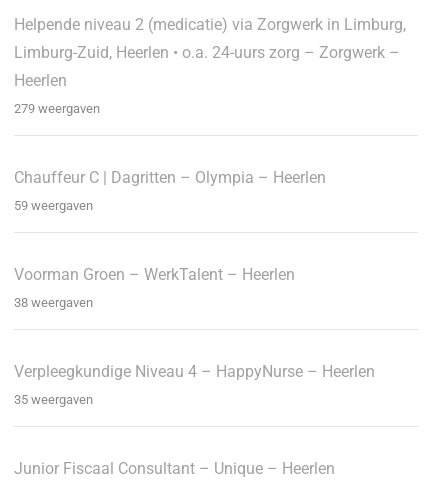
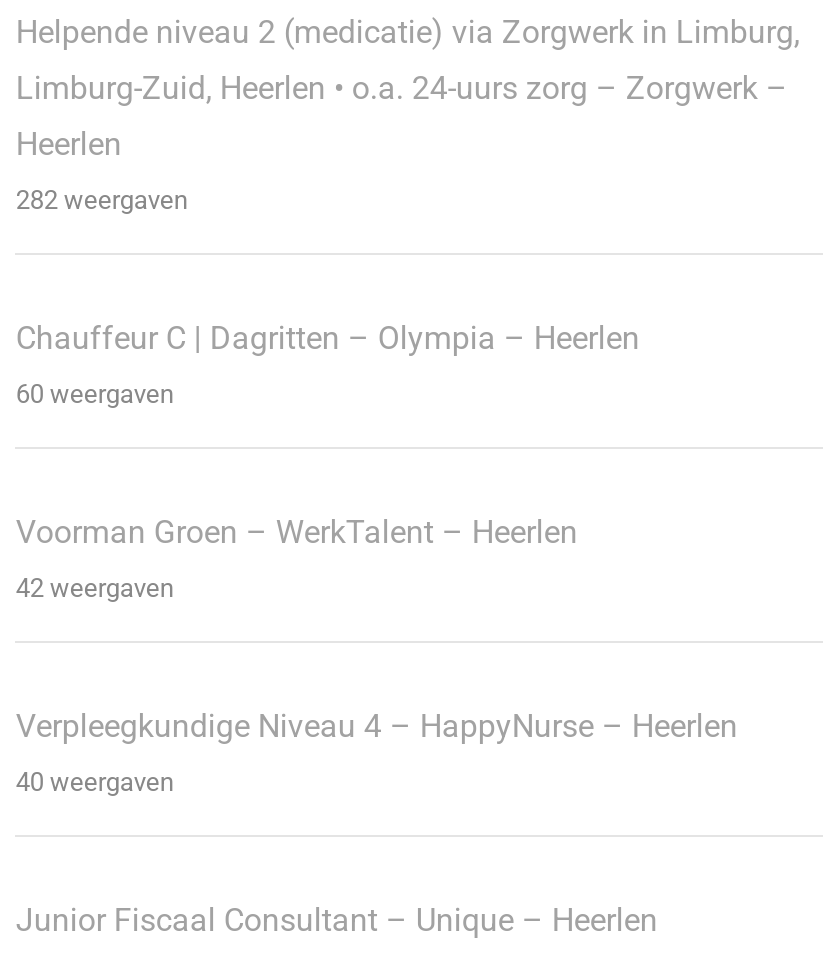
[14,101,100,116] 279 weergaven -> [16,185,188,215] 282 weergaven
[14,198,93,213] 59 weergaven -> [16,379,174,409] 60 weergaven
[14,295,93,310] 38 weergaven -> [16,573,174,603] 42 weergaven
[14,392,93,407] 35 weergaven -> [16,767,174,797] 40 weergaven

